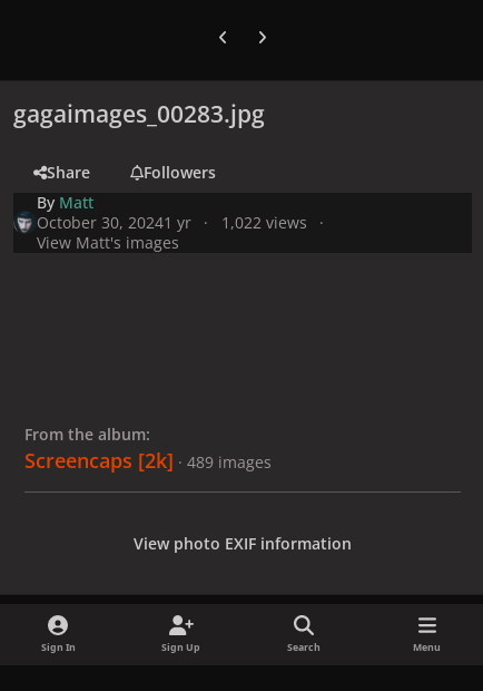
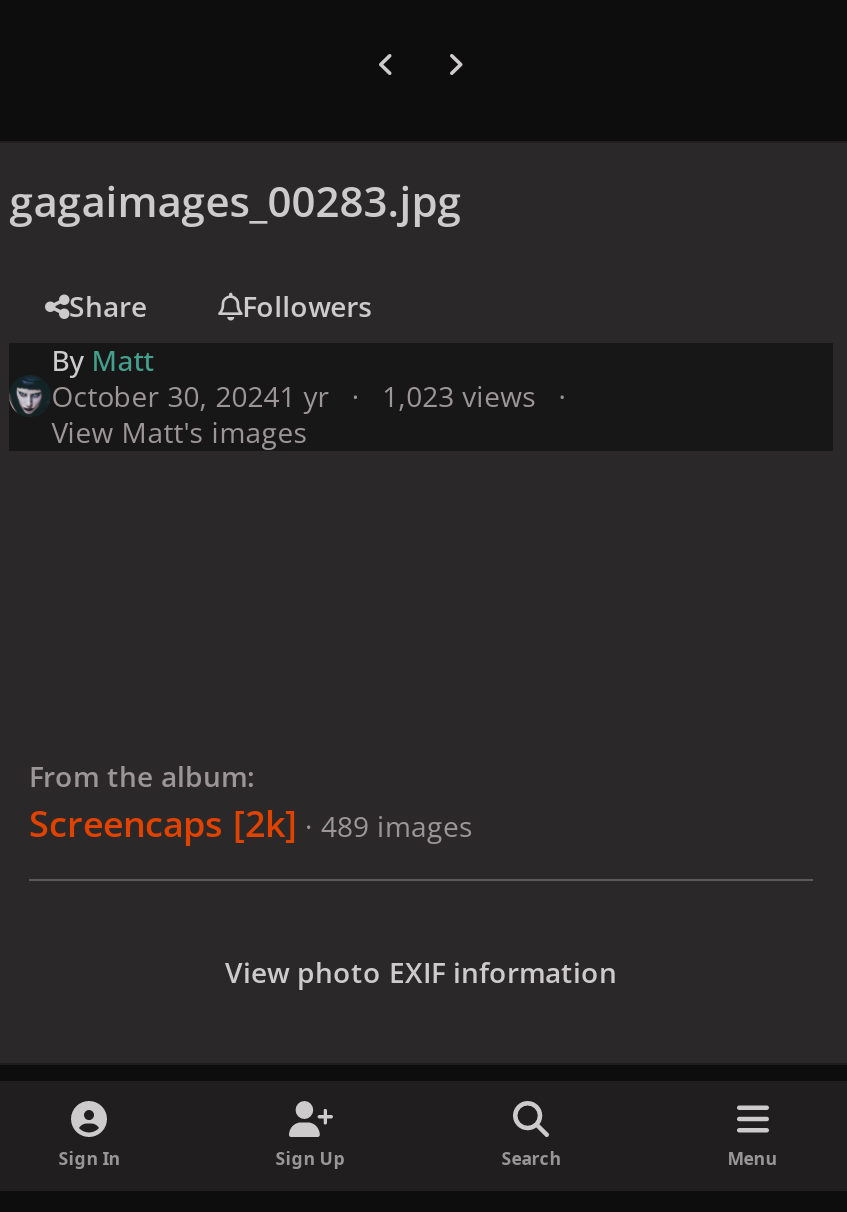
[37,211,307,232] October 30, 20241 yr 1,022 views -> [51,376,536,414] October 30, 20241 yr 1,023 views

